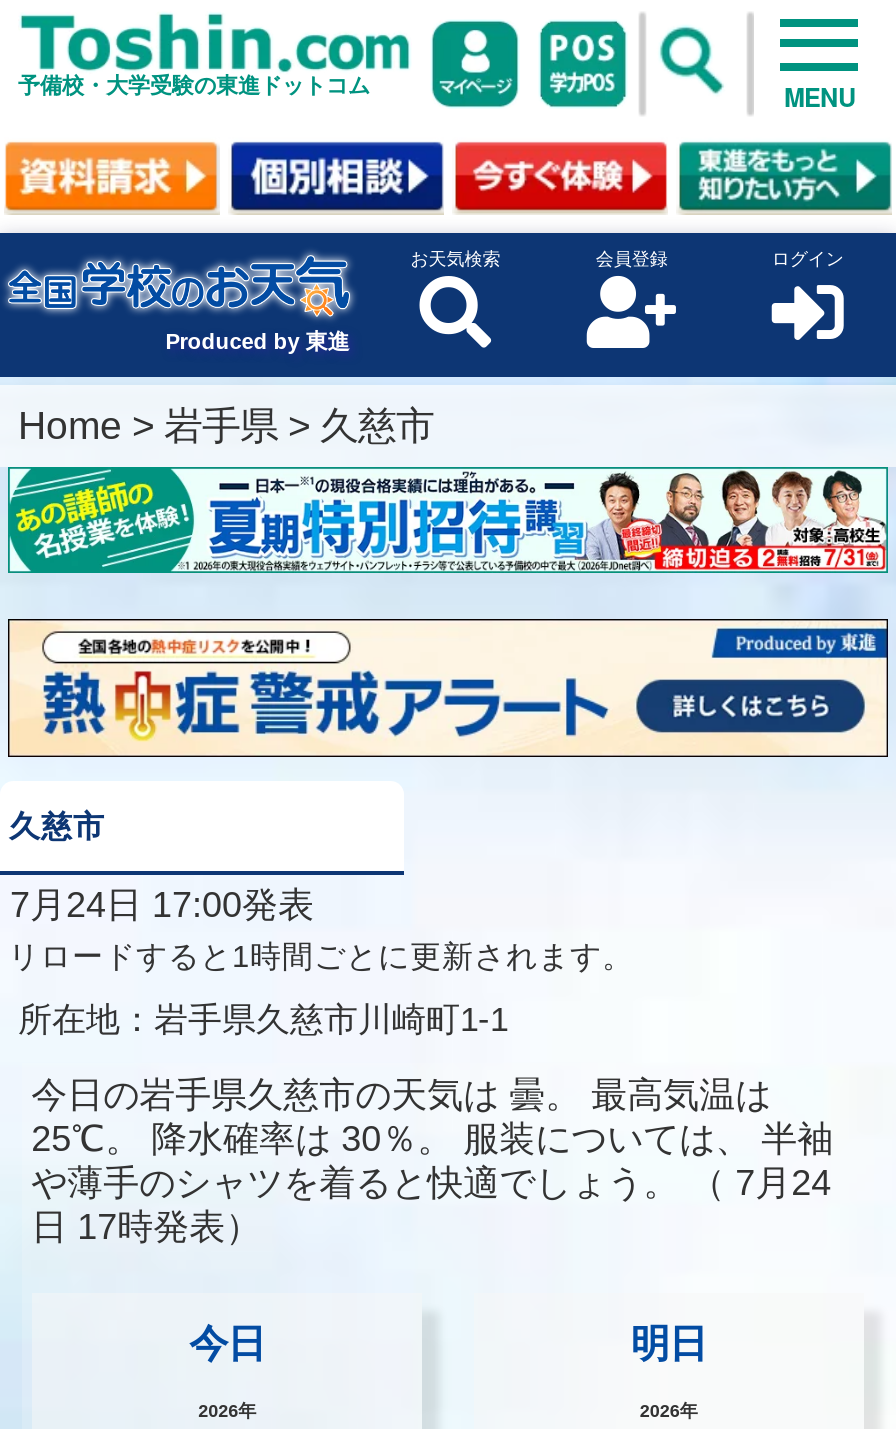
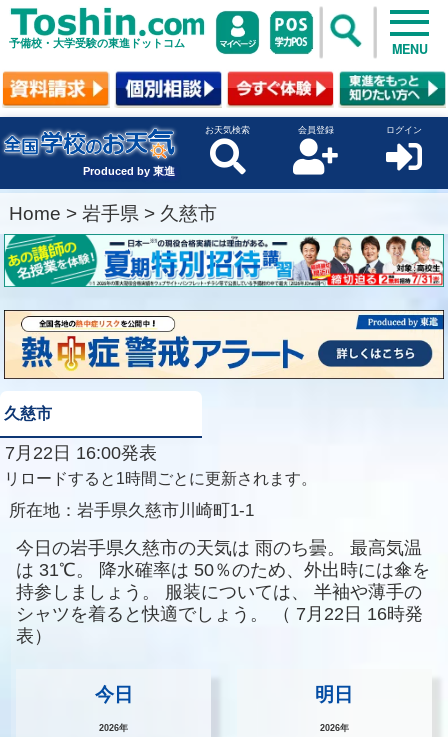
[0,886,314,926] 7月24日 17:00発表 -> [0,443,157,463] 7月22日 16:00発表
[31,1075,833,1247] 今日の岩手県久慈市の天気は 曇。 最高気温は | 25℃。 降水確率は 30％。 服装については、 半袖 | や薄手のシャツを着ると快適でしょう。（ 7月24 | 日 17時発表） -> [16,538,430,646] 今日の岩手県久慈市の天気は 雨のち曇。 最高気温 | は 31℃。 降水確率は 50％のため、外出時には傘を | 持参しましょう。 服装については、 半袖や薄手の | シャツを着ると快適でしょう。（ 7月22日 16時発 | 表）

